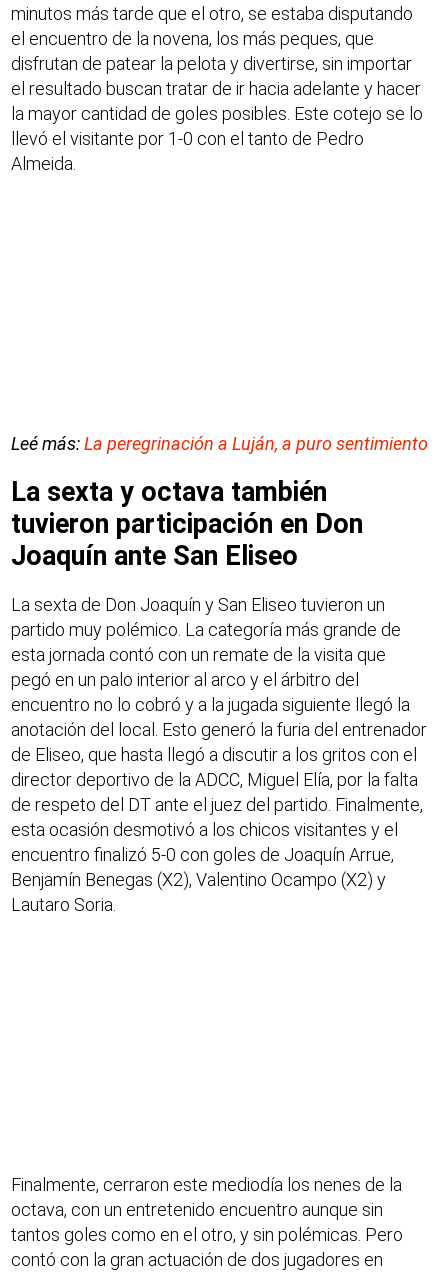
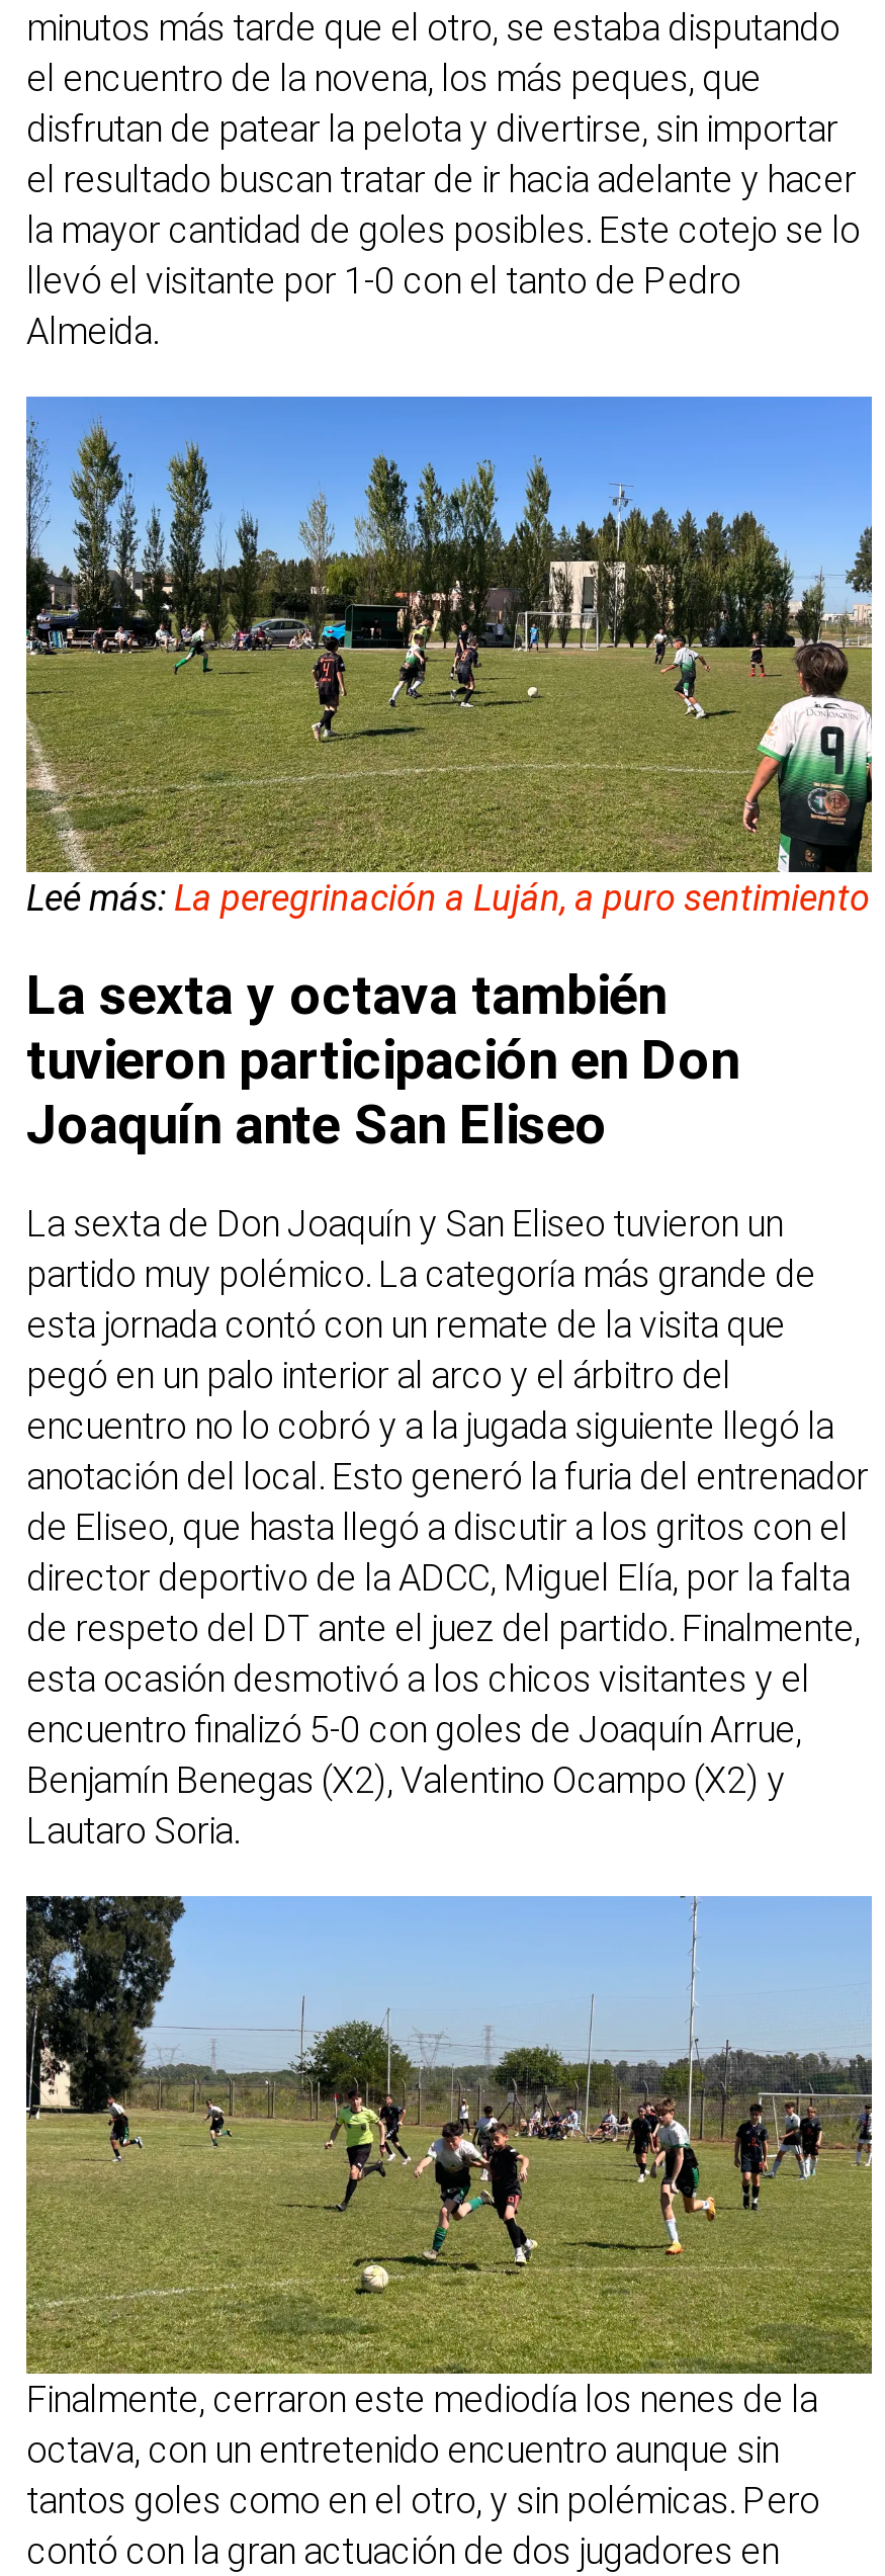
none -> [24,395,874,872] [image]
none -> [24,1894,874,2376] [image]

